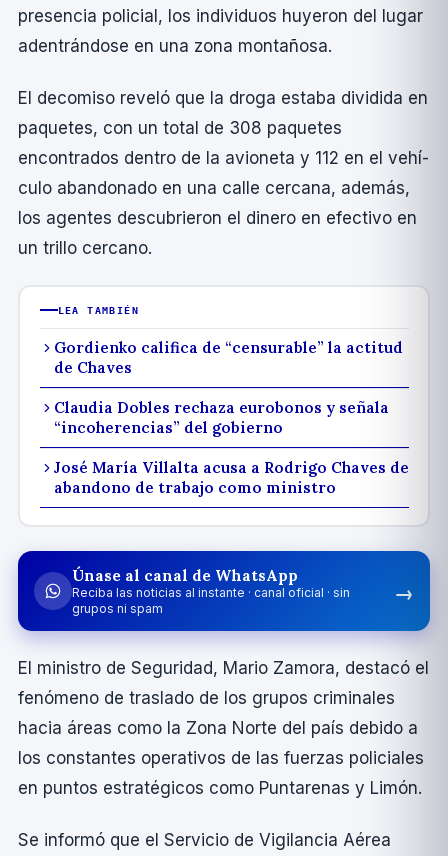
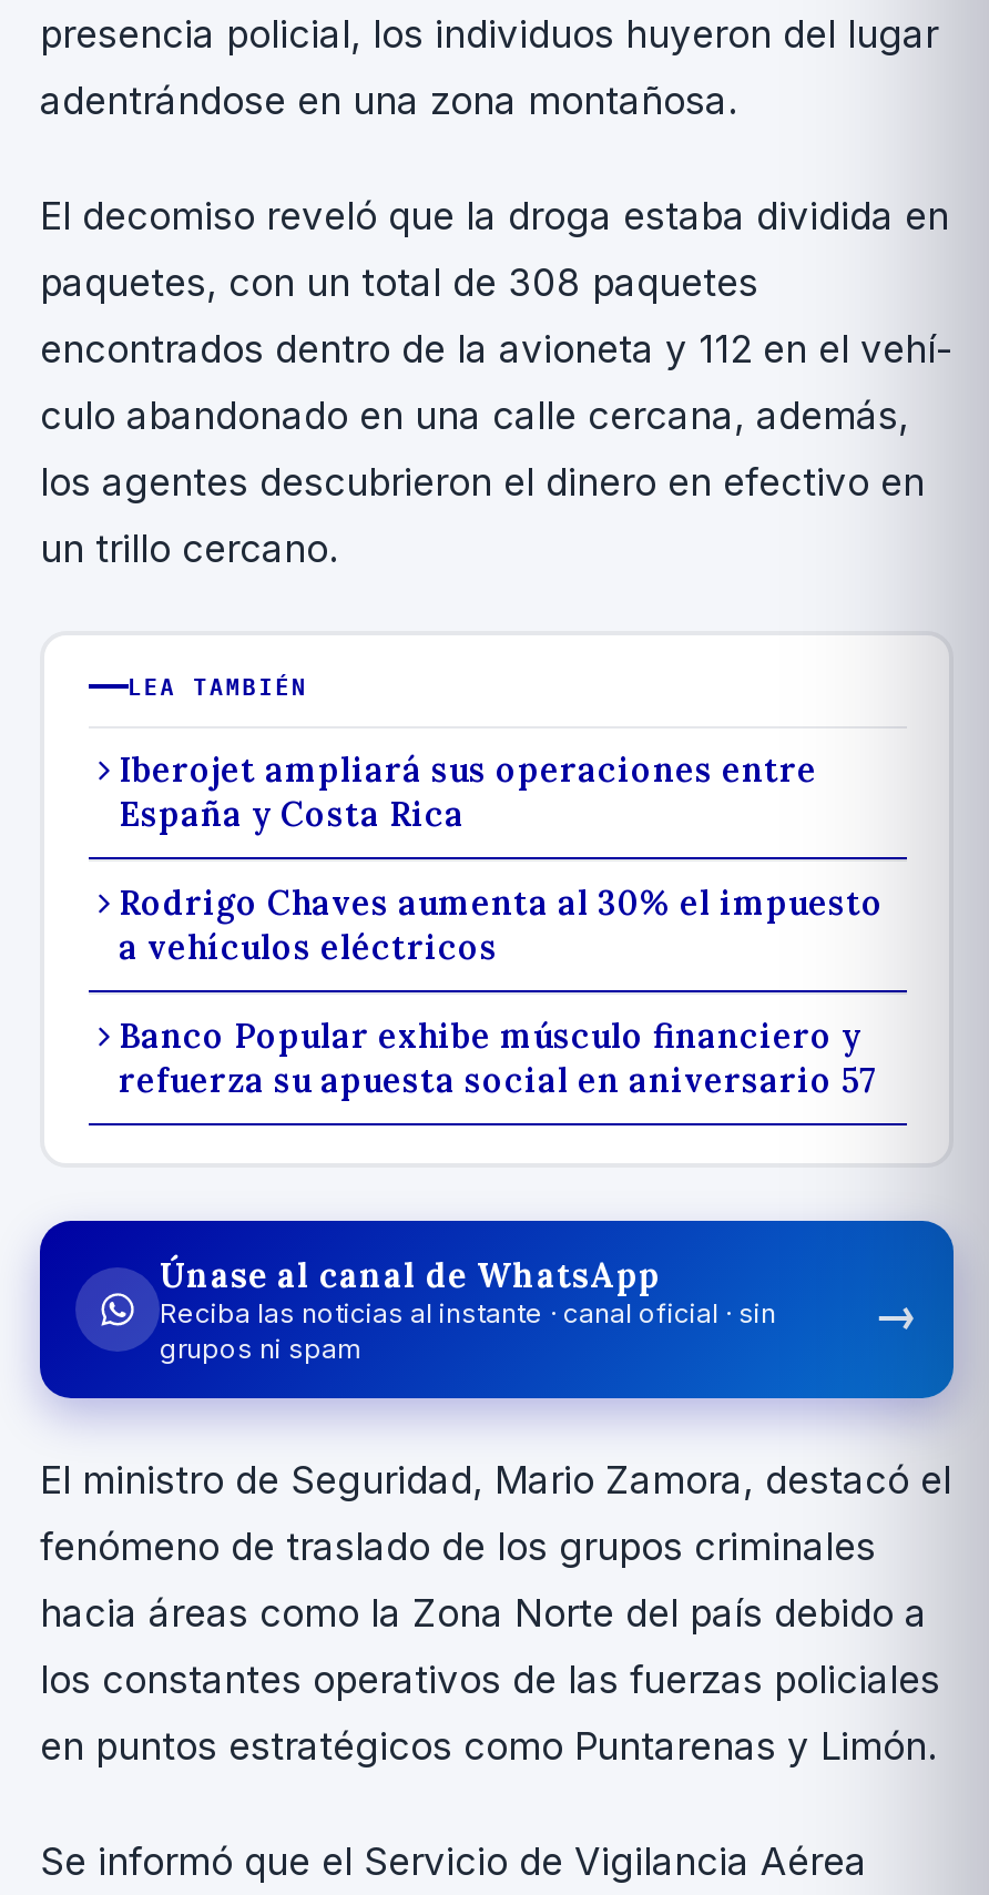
[53,338,402,377] Gordienko califica de “censurable” la actitud | de Chaves -> [119,748,817,835] Iberojet ampliará sus operaciones entre | España y Costa Rica
[53,398,388,437] Claudia Dobles rechaza eurobonos y señala | “incoherencias” del gobierno -> [119,881,884,968] Rodrigo Chaves aumenta al 30% el impuesto | a vehículos eléctricos
[53,458,408,497] José María Villalta acusa a Rodrigo Chaves de | abandono de trabajo como ministro -> [119,1014,877,1101] Banco Popular exhibe músculo financiero y | refuerza su apuesta social en aniversario 57

